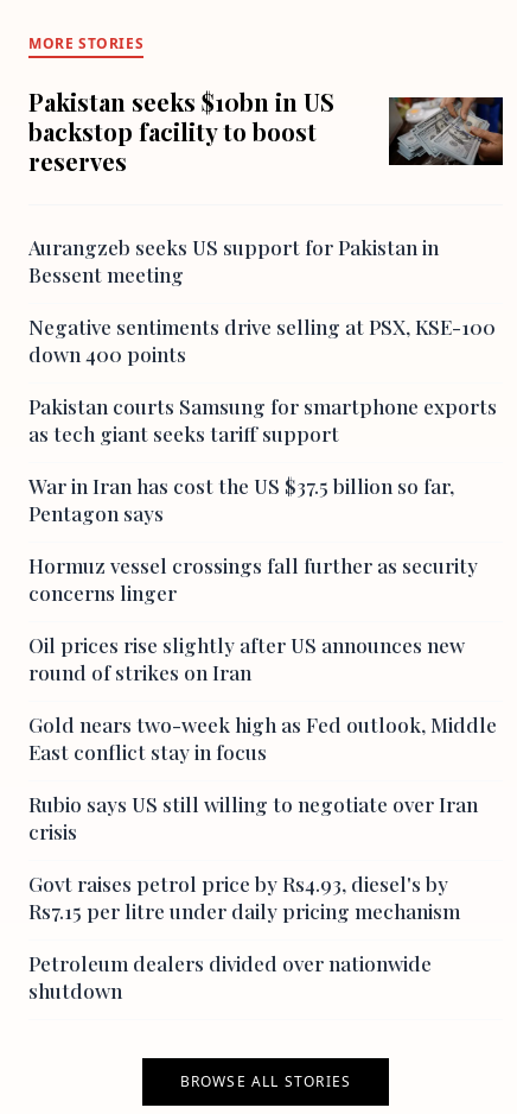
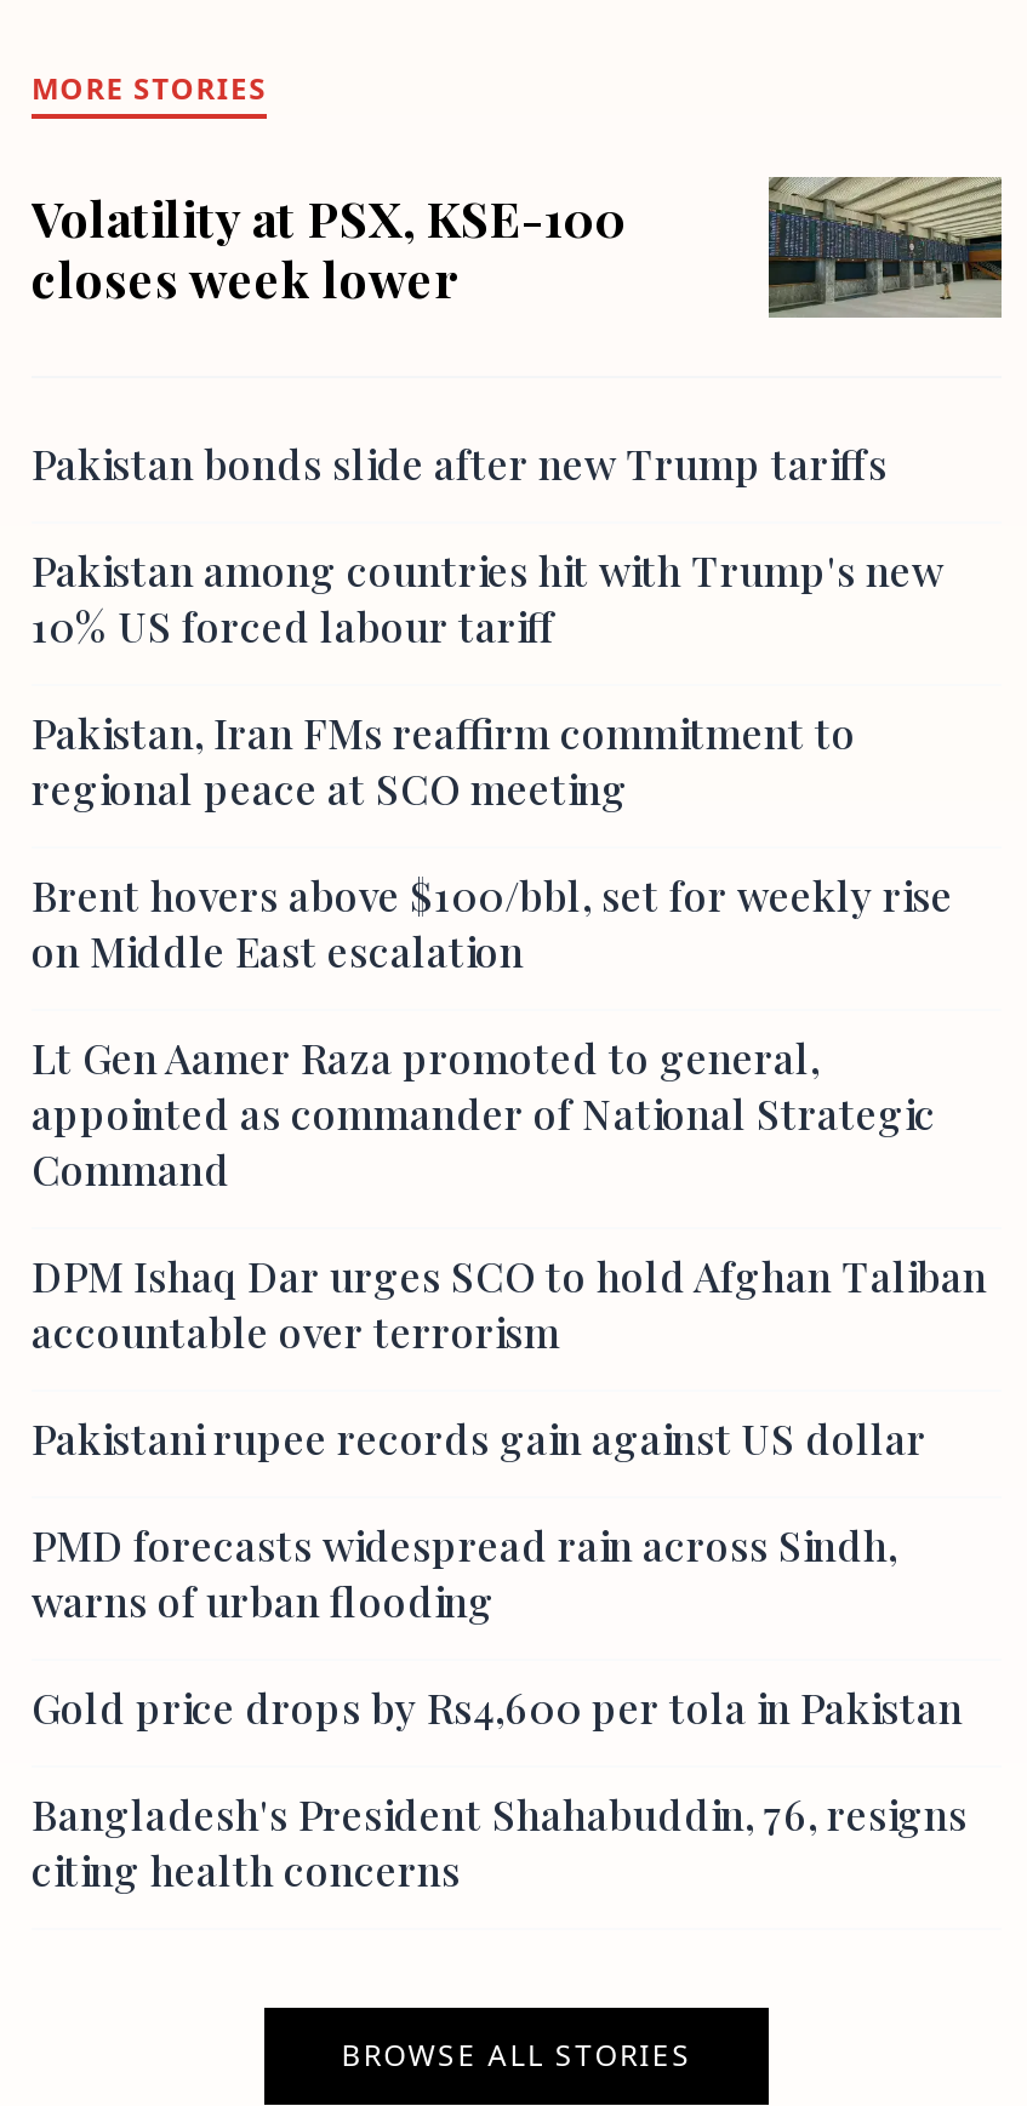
[28,86,334,177] Pakistan seeks $10bn in US | backstop facility to boost | reserves -> [32,184,626,310] Volatility at PSX, KSE-100 | closes week lower
[388,96,504,166] [image] -> [766,175,1002,318] [image]
[28,234,439,287] Aurangzeb seeks US support for Pakistan in | Bessent meeting -> [32,436,888,489] Pakistan bonds slide after new Trump tariffs
[28,314,496,367] Negative sentiments drive selling at PSX, KSE-100 | down 400 points -> [32,542,943,651] Pakistan among countries hit with Trump's new | 10% US forced labour tariff
[28,393,497,447] Pakistan courts Samsung for smartphone exports | as tech giant seeks tariff support -> [32,705,856,814] Pakistan, Iran FMs reaffirm commitment to | regional peace at SCO meeting
[28,473,454,526] War in Iran has cost the US $37.5 billion so far, | Pentagon says -> [32,867,953,976] Brent hovers above $100/bbl, set for weekly rise | on Middle East escalation
[28,552,478,606] Hormuz vessel crossings fall further as security | concerns linger -> [32,1030,936,1194] Lt Gen Aamer Raza promoted to general, | appointed as commander of National Strategic | Command
[28,632,465,685] Oil prices rise slightly after US announces new | round of strikes on Iran -> [32,1248,987,1357] DPM Ishaq Dar urges SCO to hold Afghan Taliban | accountable over terrorism
[28,711,497,765] Gold nears two-week high as Fed outlook, Middle | East conflict stay in focus -> [32,1410,926,1464] Pakistani rupee records gain against US dollar
[28,791,478,844] Rubio says US still willing to negotiate over Iran | crisis -> [32,1517,897,1626] PMD forecasts widespread rain across Sindh, | warns of urban flooding
[28,871,460,924] Govt raises petrol price by Rs4.93, diesel's by | Rs7.15 per litre under daily pricing mechanism -> [32,1679,963,1733] Gold price drops by Rs4,600 per tola in Pakistan
[28,950,432,1004] Petroleum dealers divided over nationwide | shutdown -> [32,1786,968,1895] Bangladesh's President Shahabuddin, 76, resigns | citing health concerns

